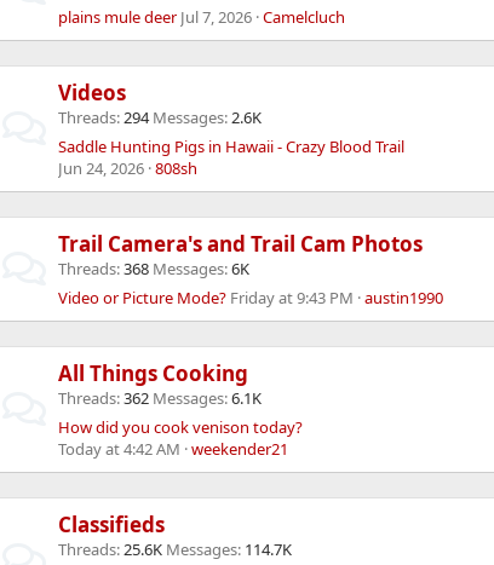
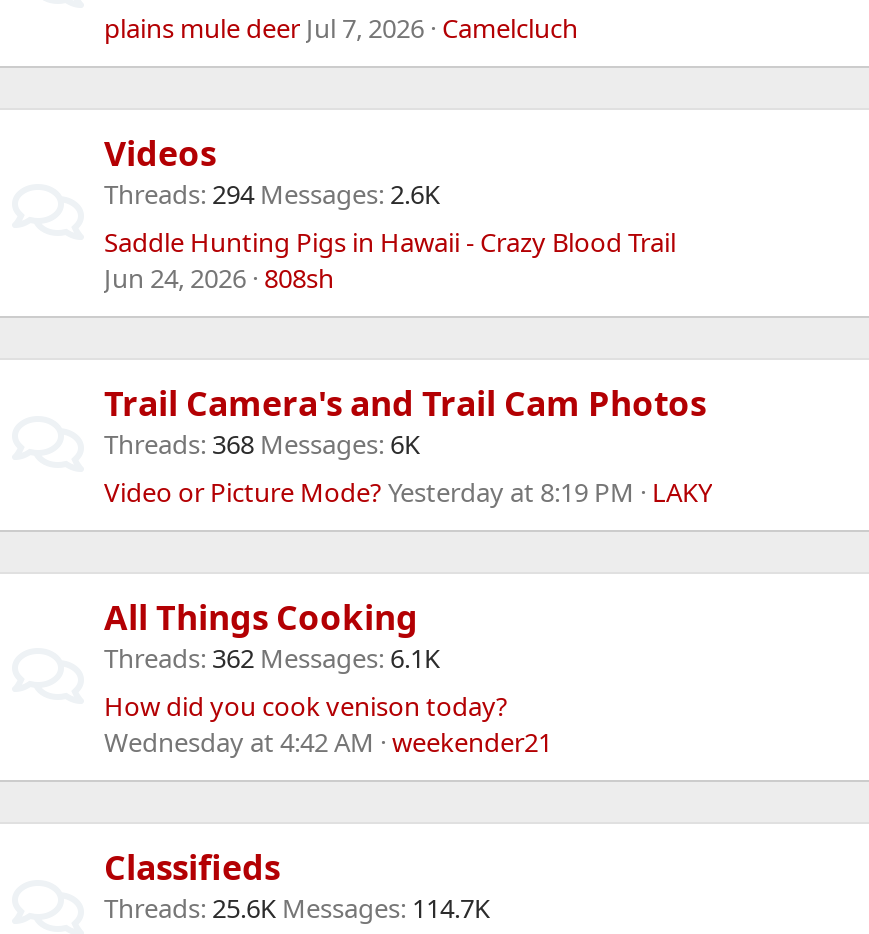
[58,287,443,309] Video or Picture Mode? Friday at 9:43 PM austin1990 -> [104,474,712,510] Video or Picture Mode? Yesterday at 8:19 PM LAKY
[58,438,288,460] Today at 4:42 AM weekender21 -> [104,724,552,760] Wednesday at 4:42 AM weekender21

